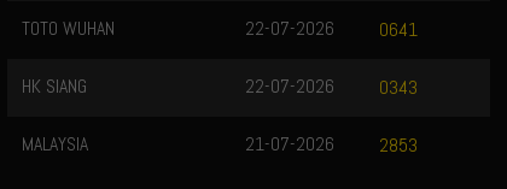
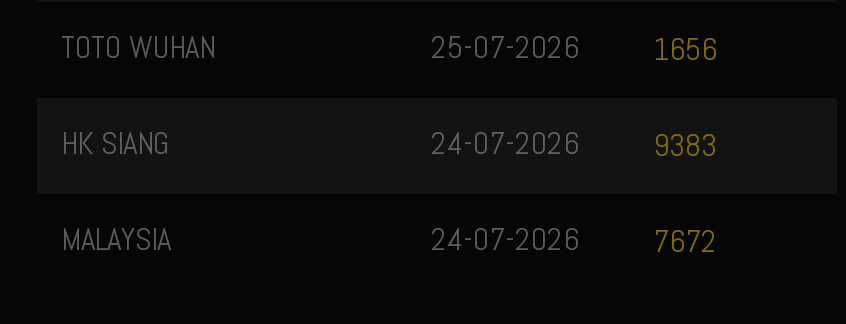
[245,17,334,41] 22-07-2026 -> [431,29,579,69] 25-07-2026
[379,18,418,42] 0641 -> [653,30,717,70] 1656
[245,75,334,99] 22-07-2026 -> [431,125,579,165] 24-07-2026
[379,76,418,100] 0343 -> [653,126,717,166] 9383
[245,133,334,157] 21-07-2026 -> [431,221,579,261] 24-07-2026
[379,134,418,158] 2853 -> [653,222,717,262] 7672

